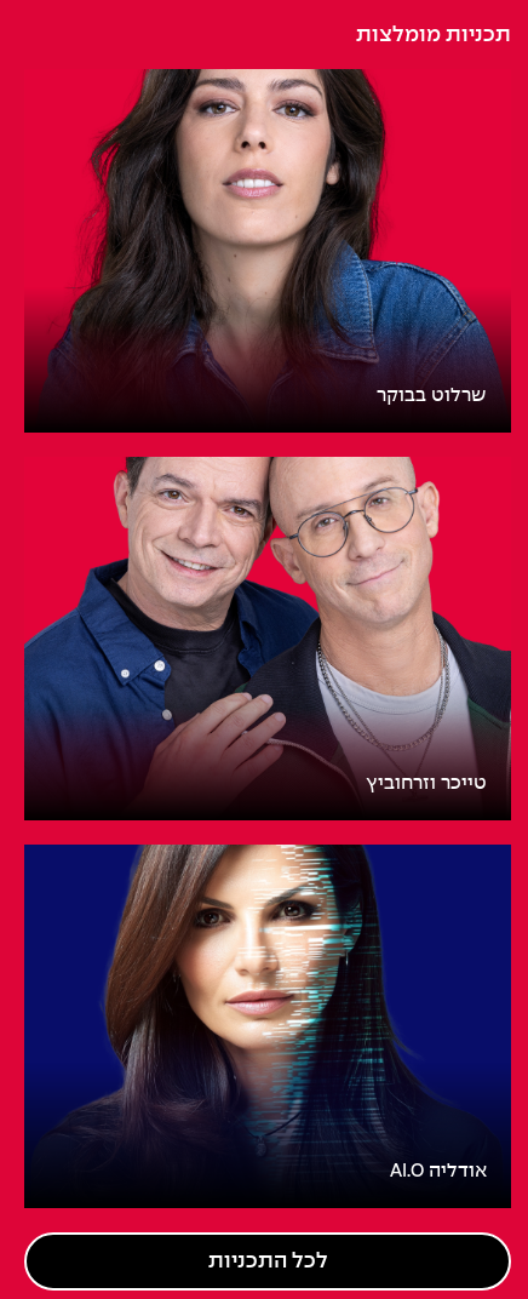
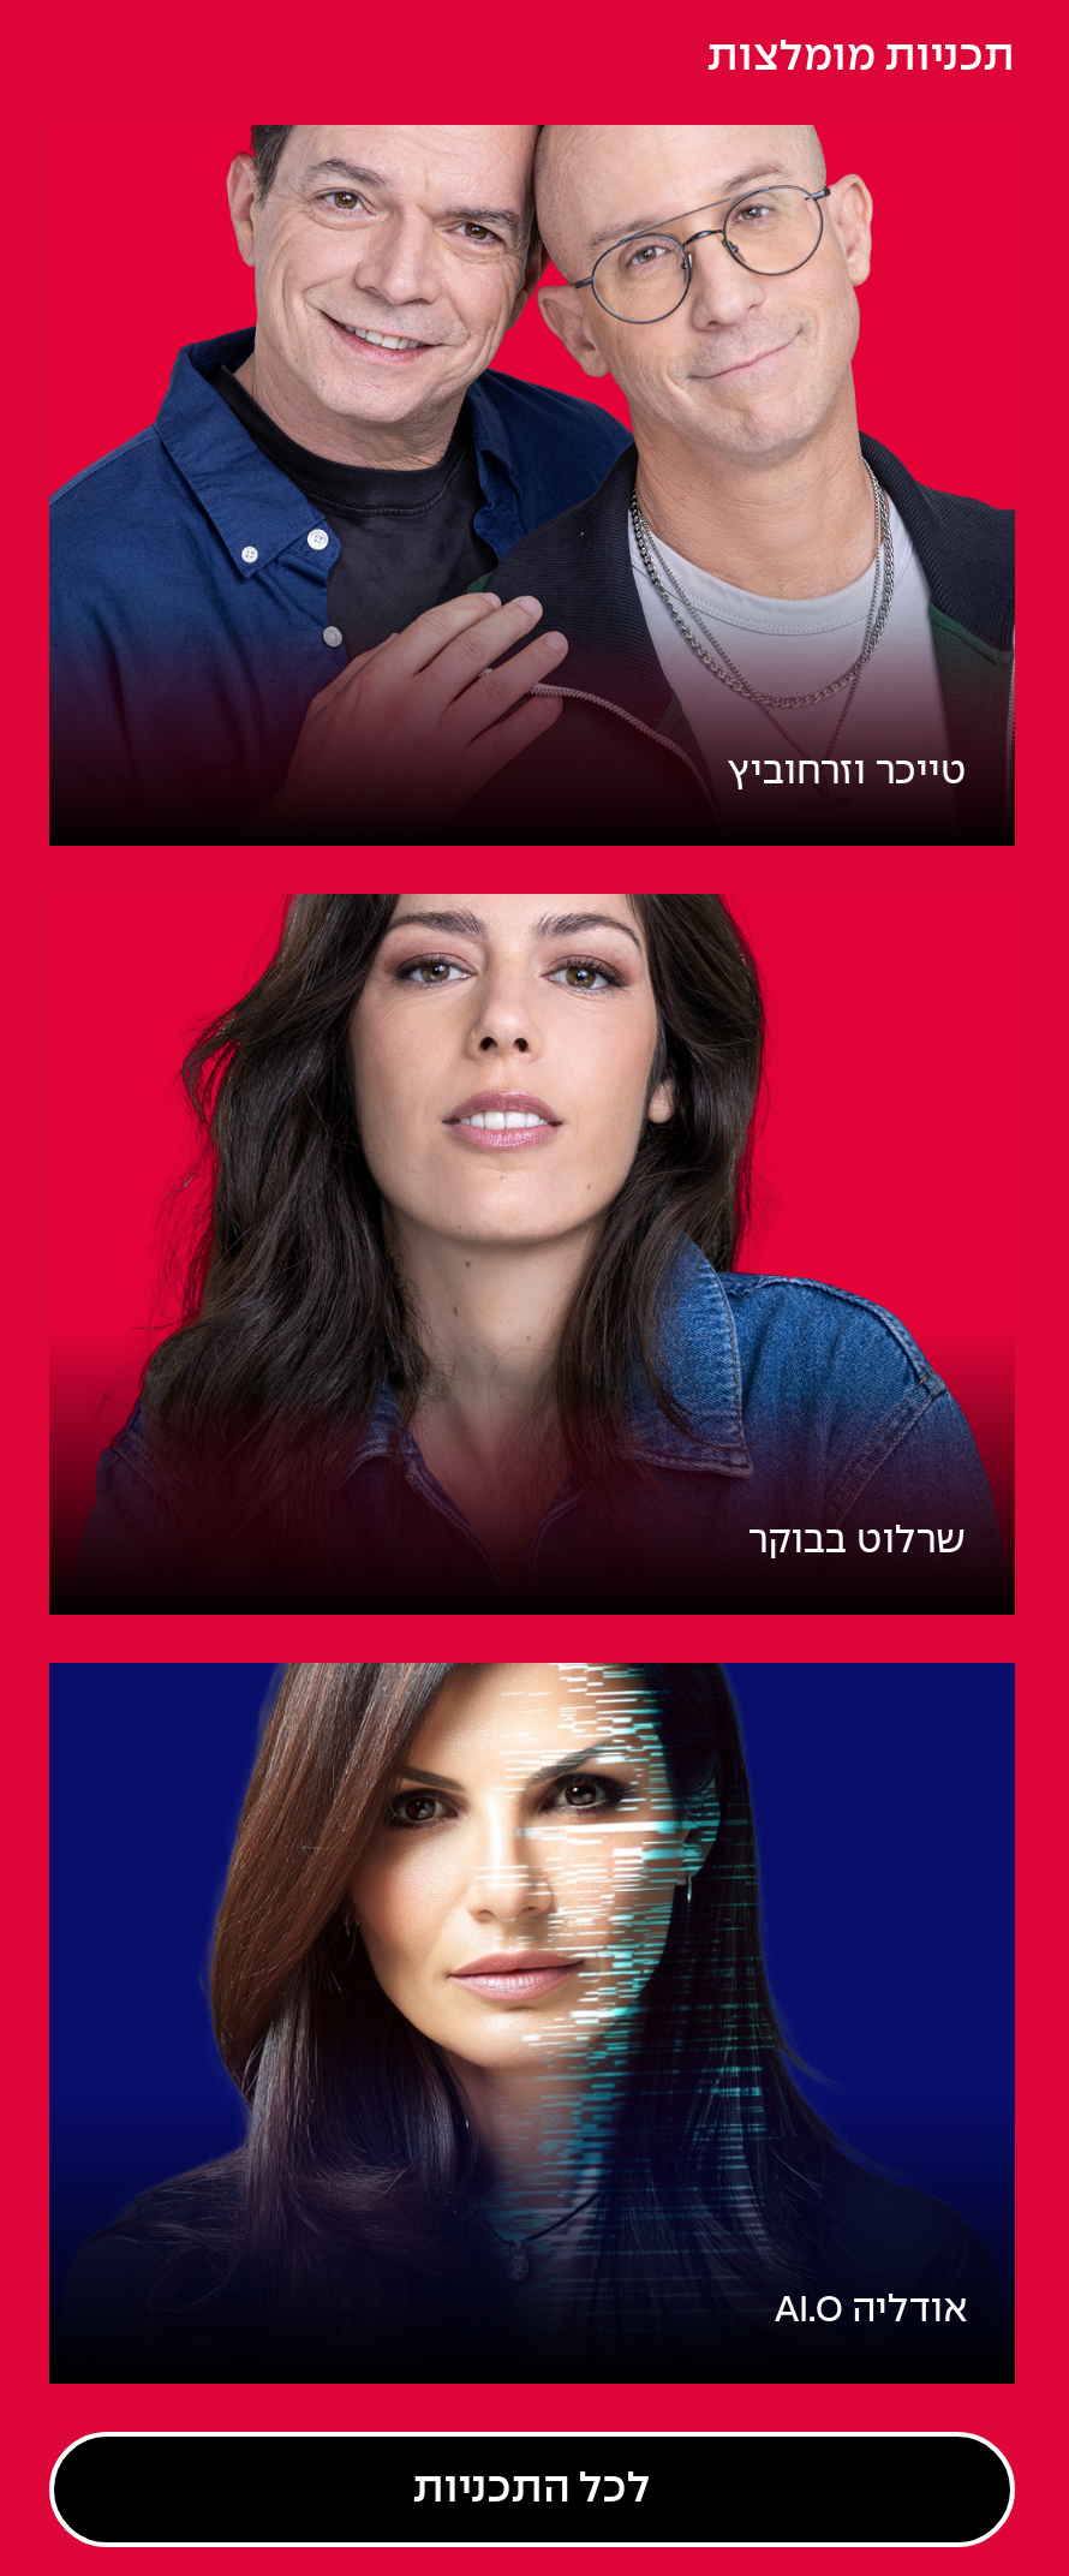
moved [44,67,512,417] -> [88,889,1017,1584]: [image] | שרלוט בבוקר
moved [24,456,512,792] -> [47,123,1017,791]: [image] | טייכר וזרחוביץ

